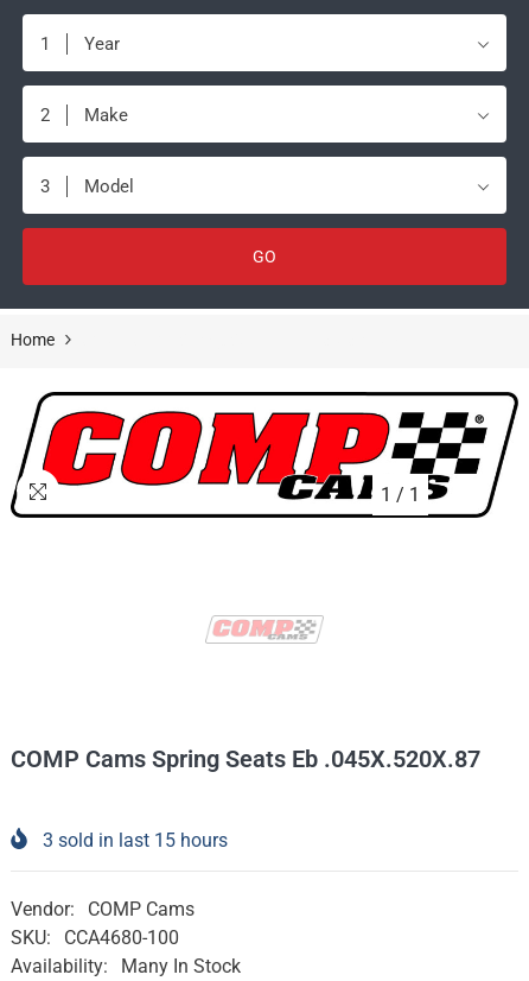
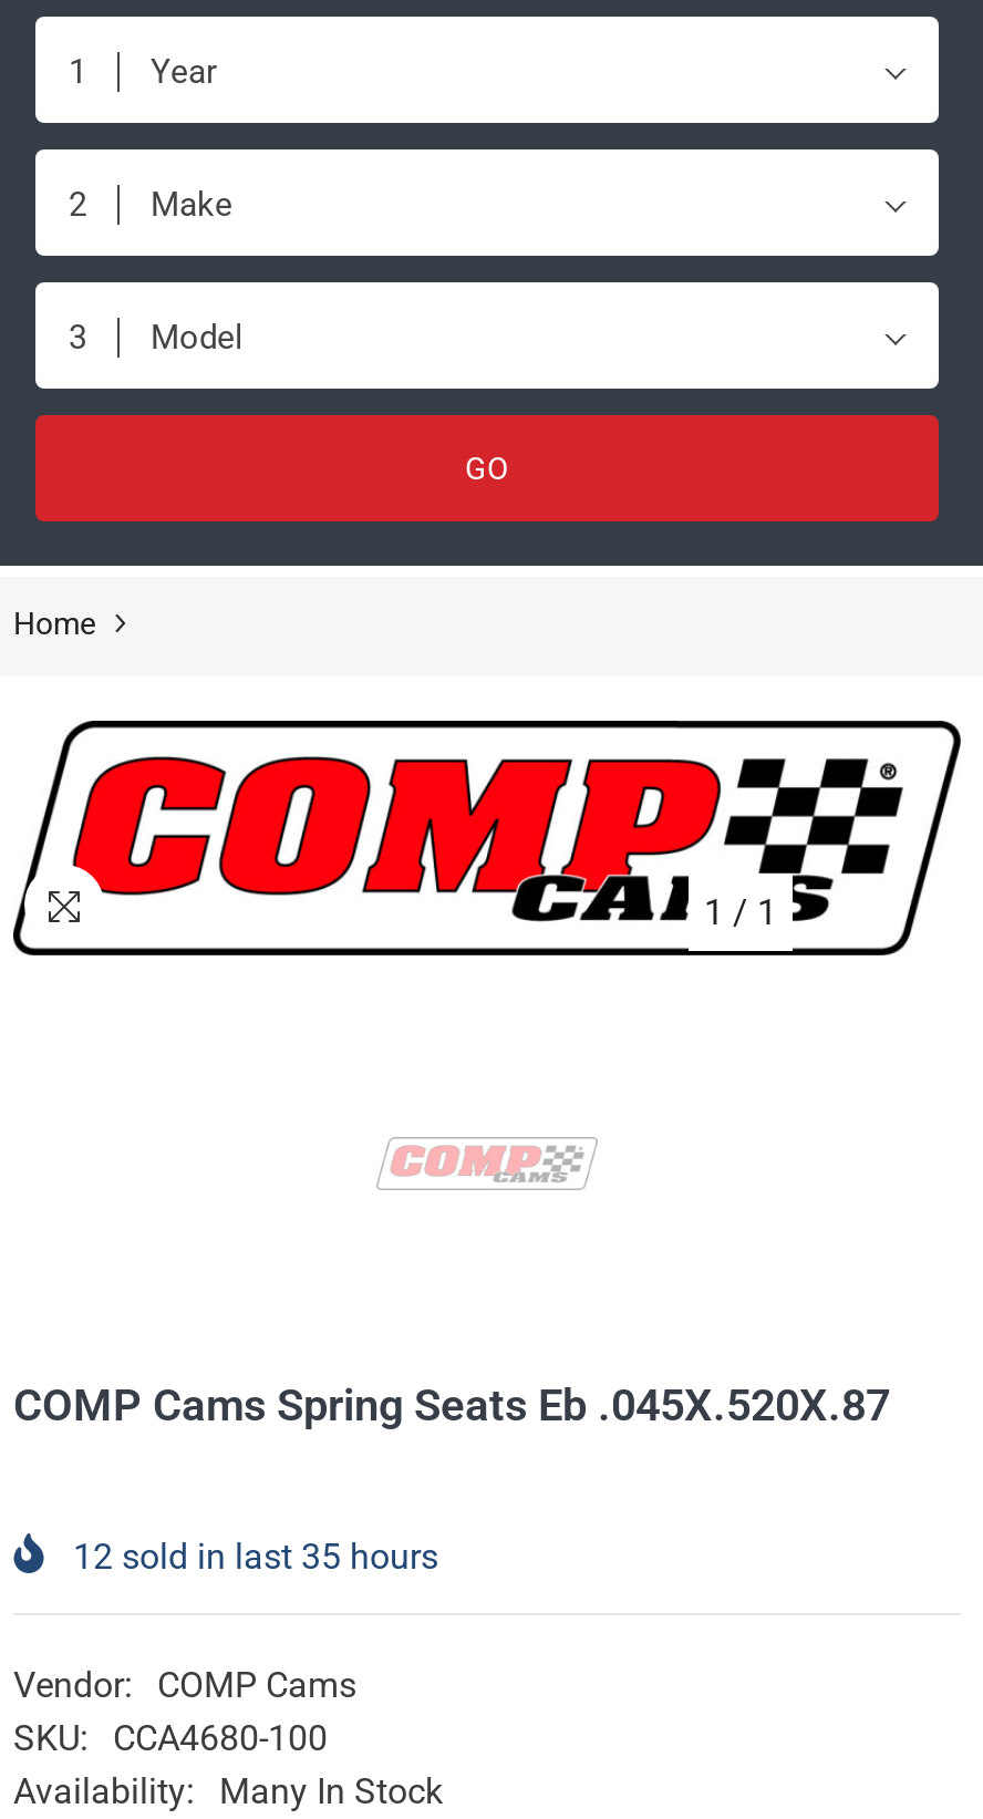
[43,829,228,851] 3 sold in last 15 hours -> [73,1535,438,1577] 12 sold in last 35 hours

